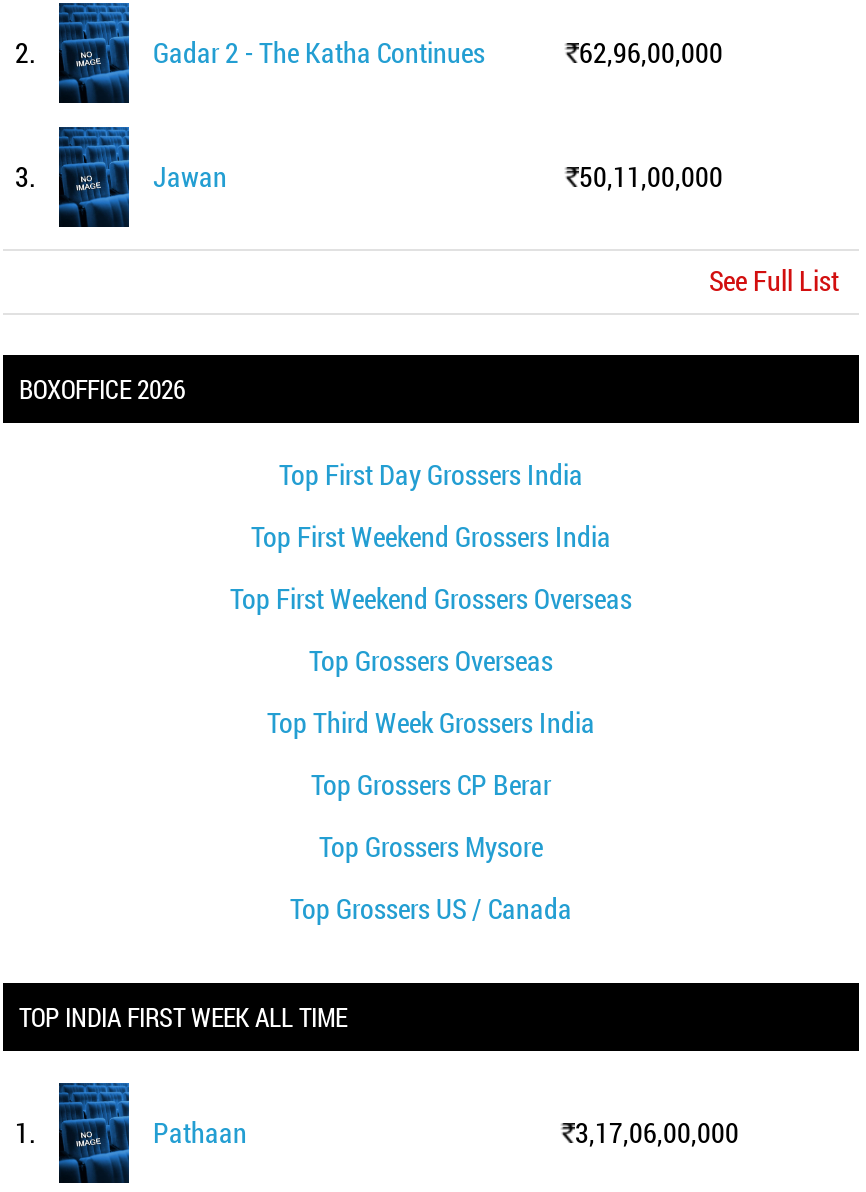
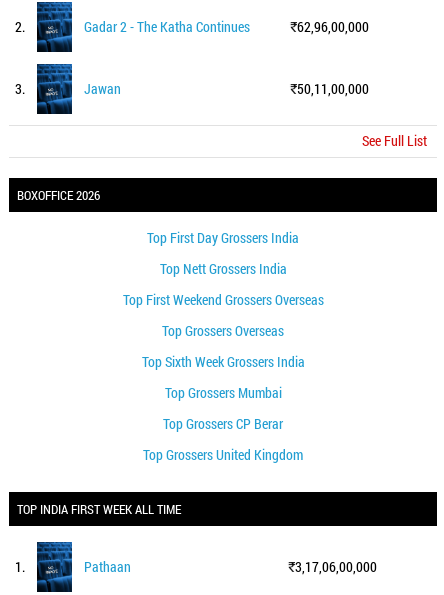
[251,517,611,555] Top First Weekend Grossers India -> [159,259,286,278] Top Nett Grossers India
[267,703,595,741] Top Third Week Grossers India -> [141,352,304,402] Top Sixth Week Grossers India | Top Grossers Mumbai
moved [311,765,551,803] -> [163,414,283,433]: Top Grossers CP Berar
[290,827,572,927] Top Grossers Mysore | Top Grossers US / Canada -> [143,445,303,464] Top Grossers United Kingdom

